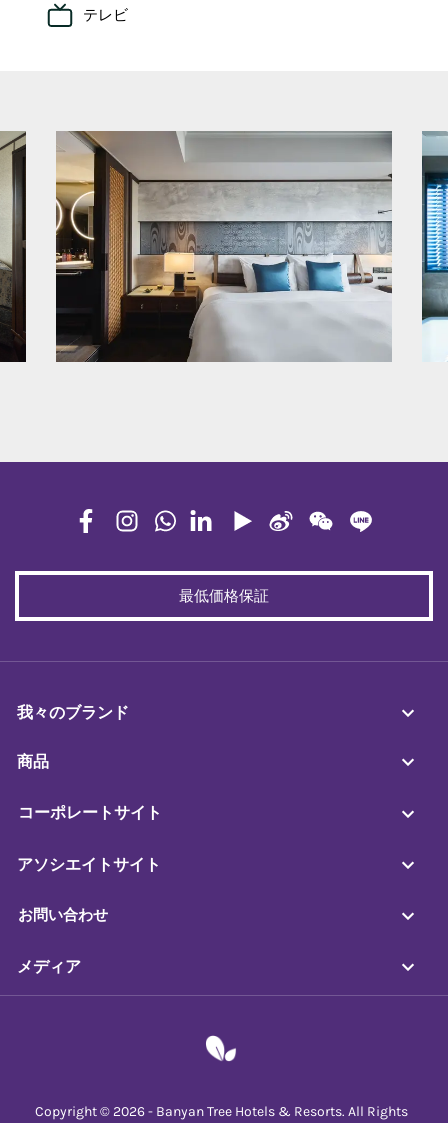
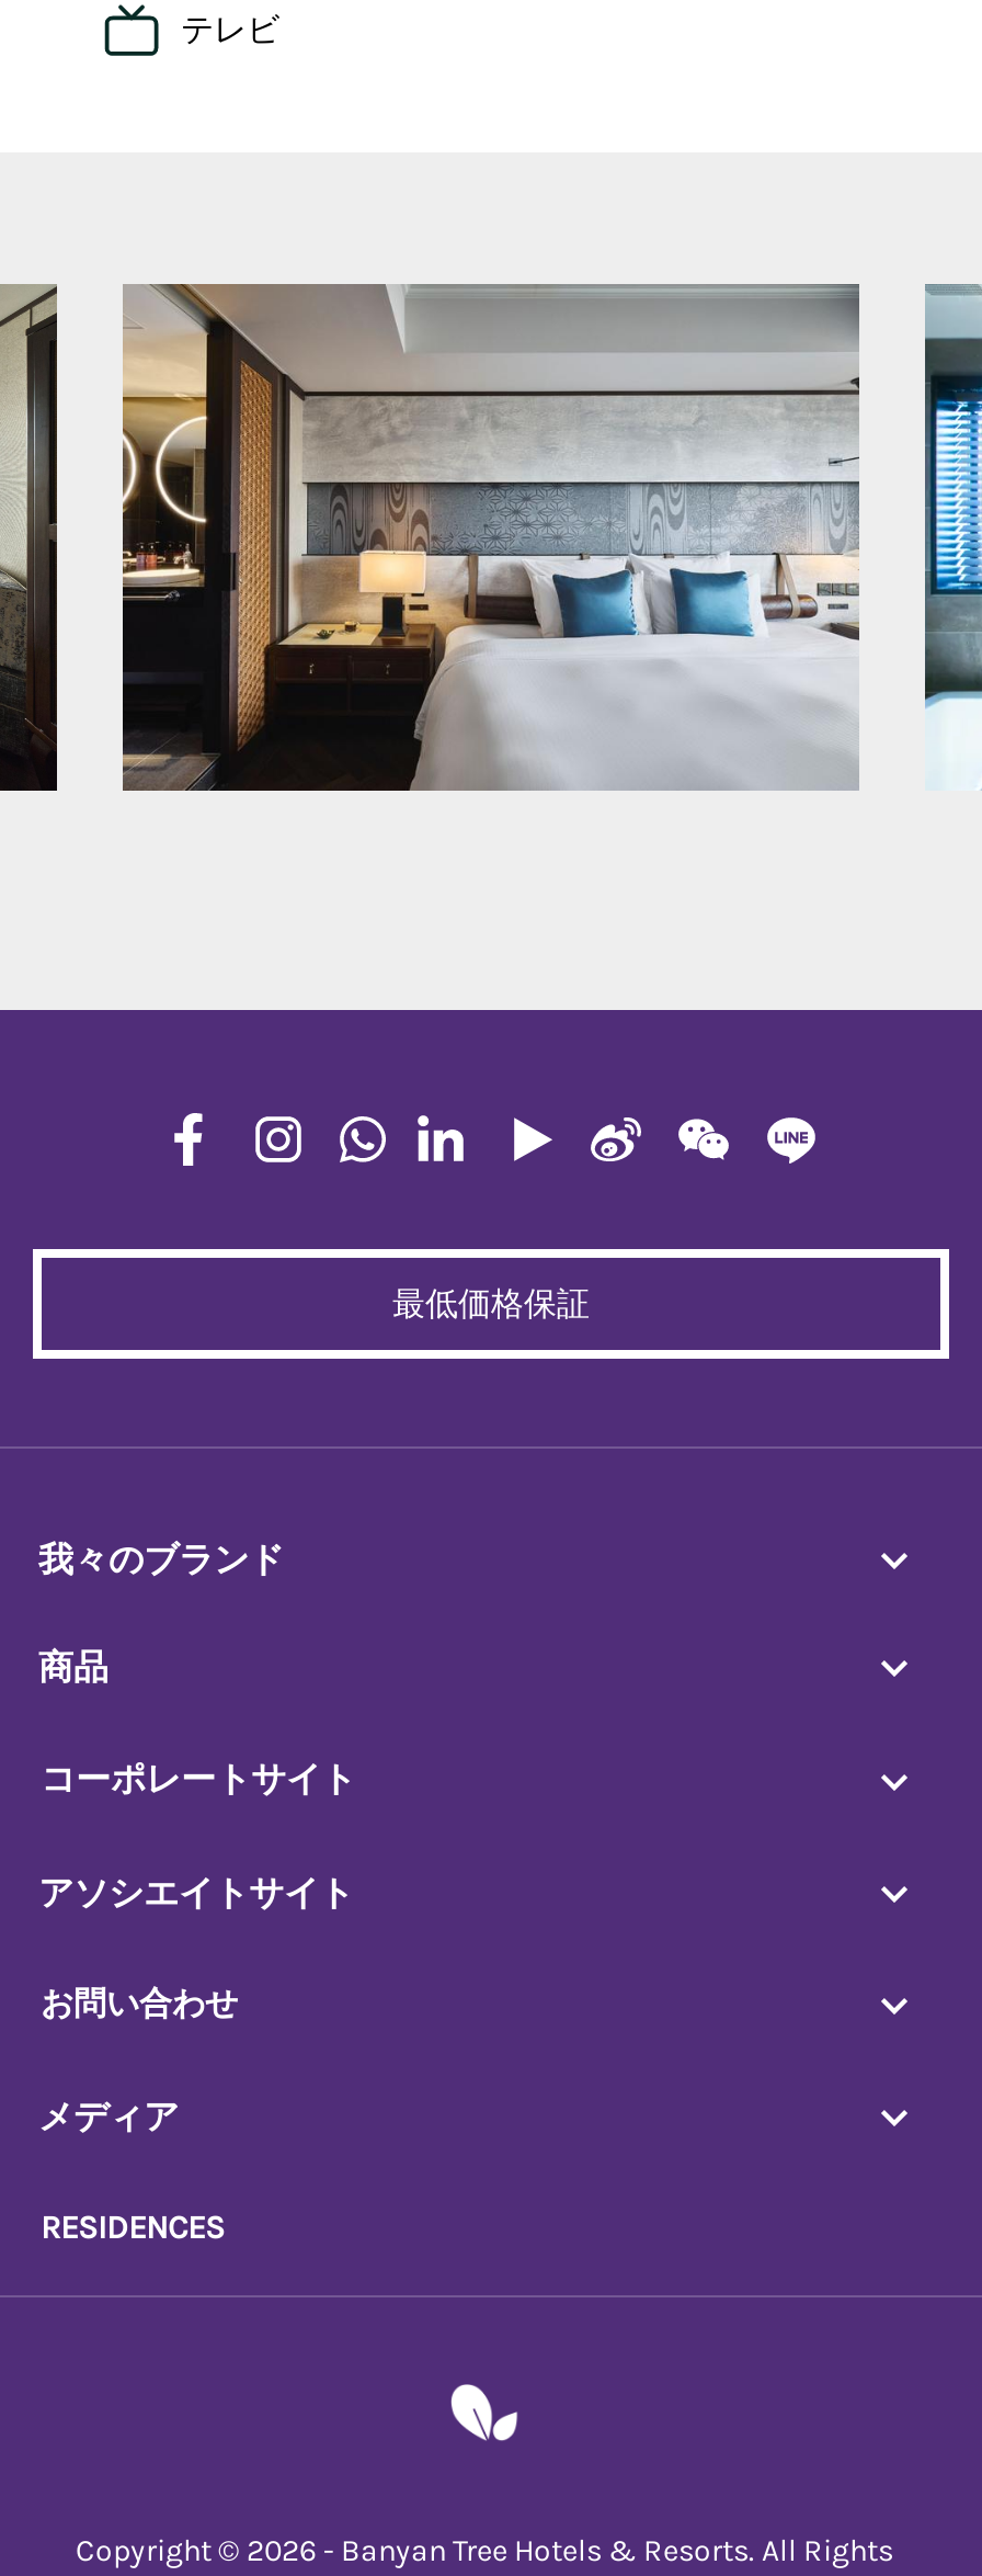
none -> [41,2207,225,2247] RESIDENCES

